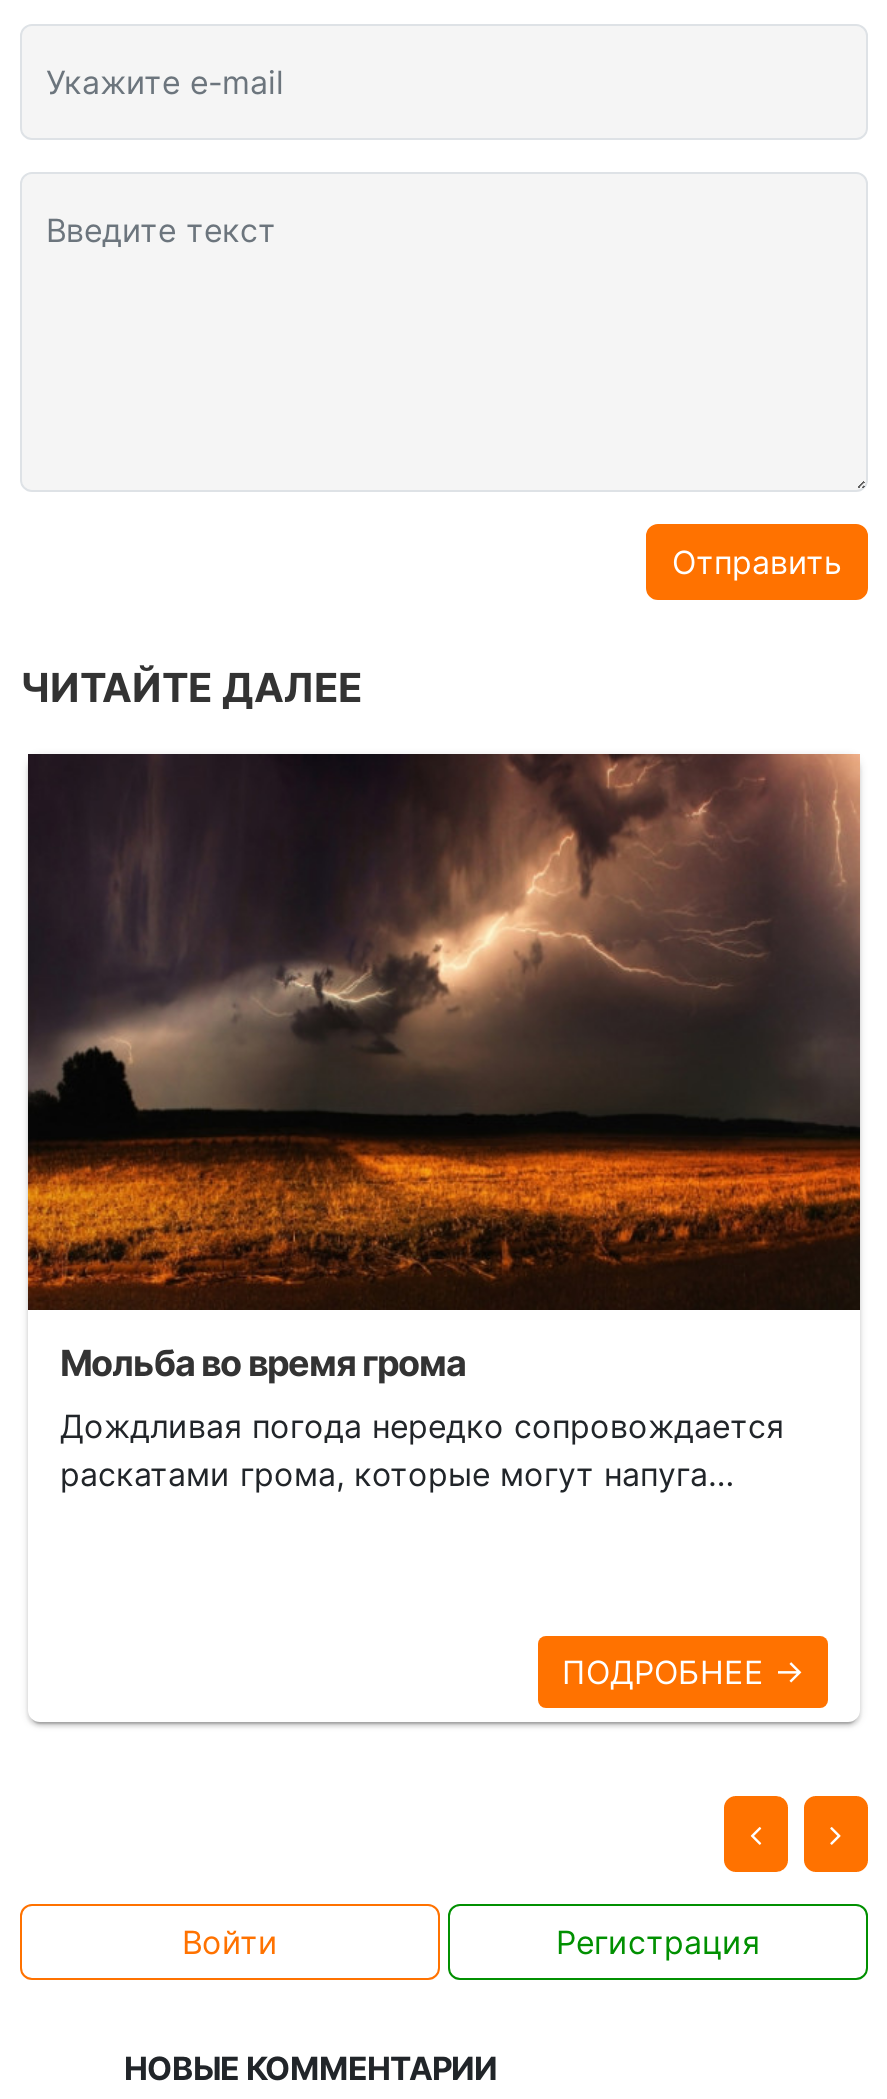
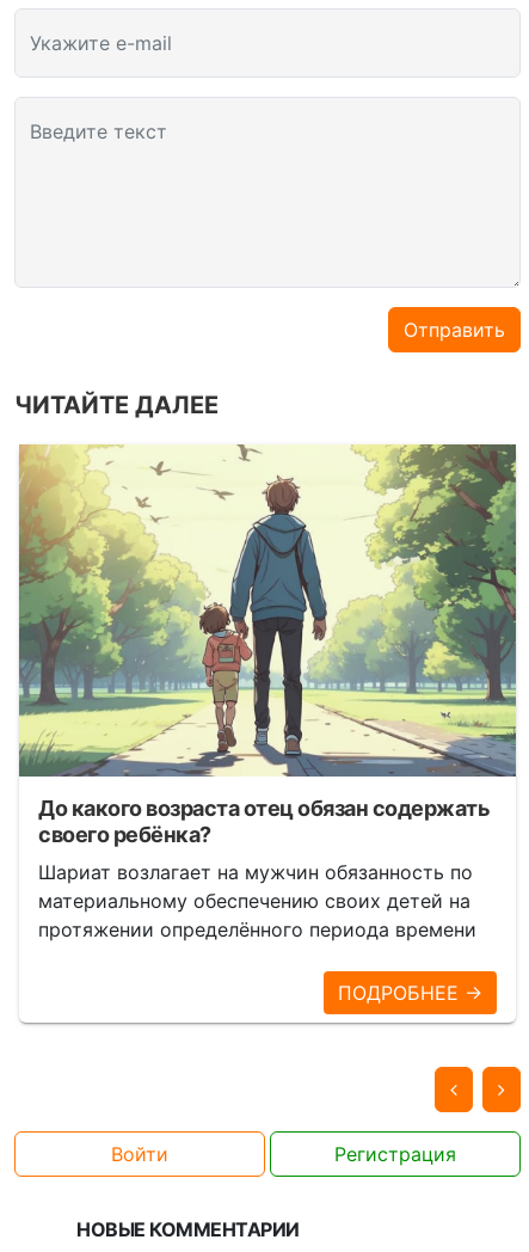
[26,752,862,1383] [image] | Мольба во время грома -> [18,443,517,847] [image] | До какого возраста отец обязан содержать | своего ребёнка?
[60,1405,784,1493] Дождливая погода нередко сопровождается | раскатами грома, которые могут напуга… -> [38,860,476,941] Шариат возлагает на мужчин обязанность по | материальному обеспечению своих детей на | протяжении определённого периода времени

